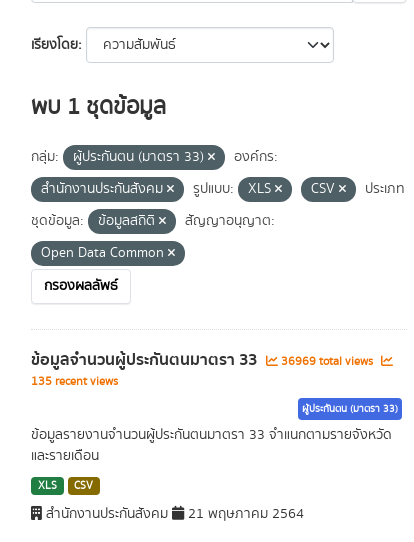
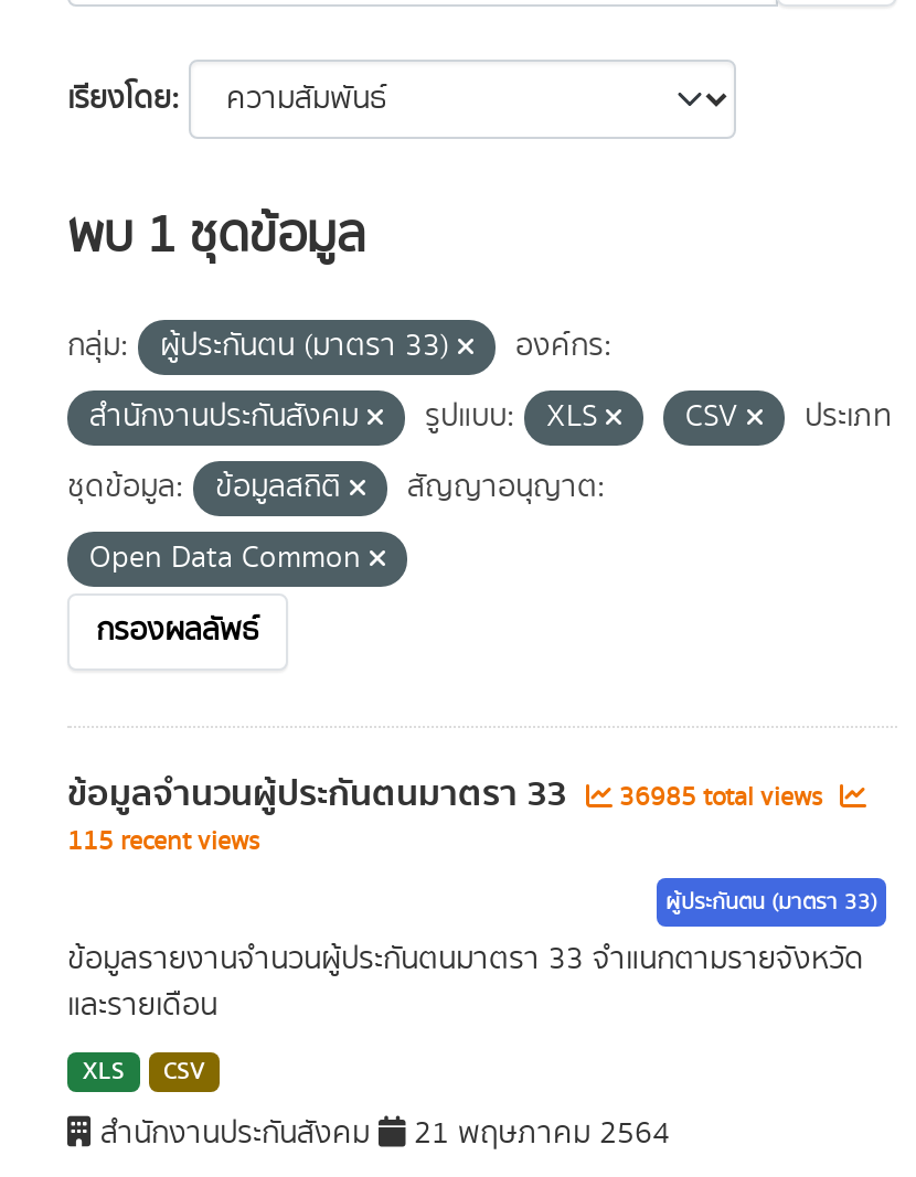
[31,347,376,373] ข้อมูลจำนวนผู้ประกันตนมาตรา 33 36969 total views -> [67,766,829,823] ข้อมูลจำนวนผู้ประกันตนมาตรา 33 36985 total views
[31,373,118,390] 135 recent views -> [67,823,259,860] 115 recent views

